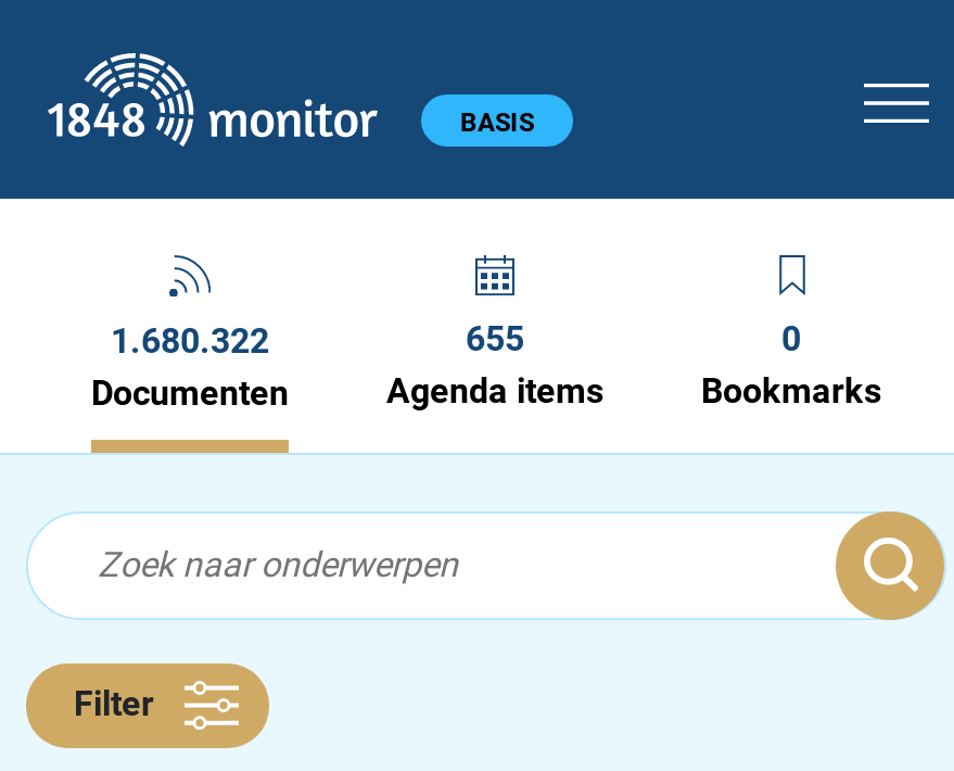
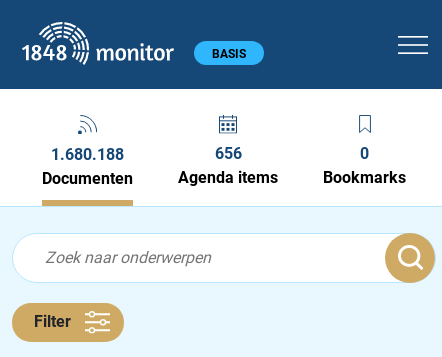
[111,319,269,361] 1.680.322 -> [51,145,124,164] 1.680.188
[466,319,524,360] 655 -> [214,144,241,163] 656

